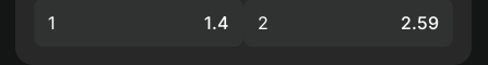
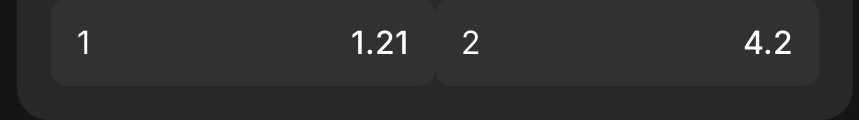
[204,12,269,34] 1.4 2 -> [351,22,481,62] 1.21 2
[401,12,439,34] 2.59 -> [743,22,793,62] 4.2

